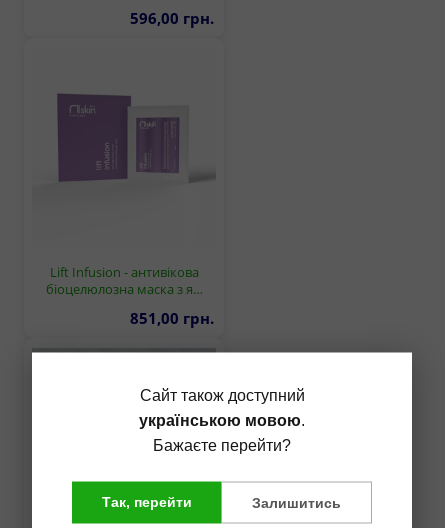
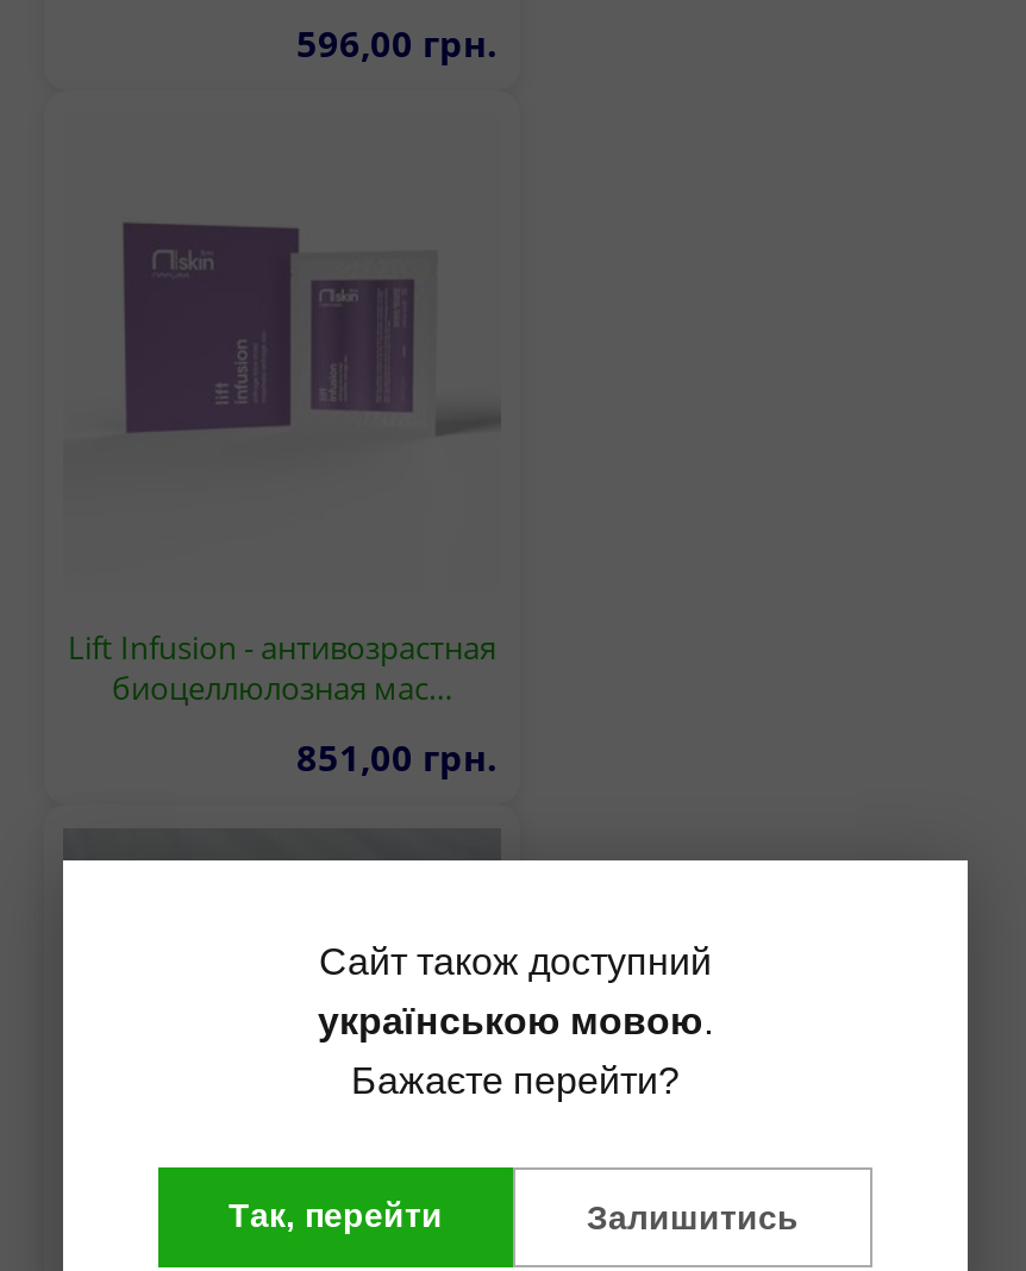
[45,263,202,298] Lift Infusion - антивікова | біоцелюлозна маска з я… -> [68,626,496,709] Lift Infusion - антивозрастная | биоцеллюлозная мас…

